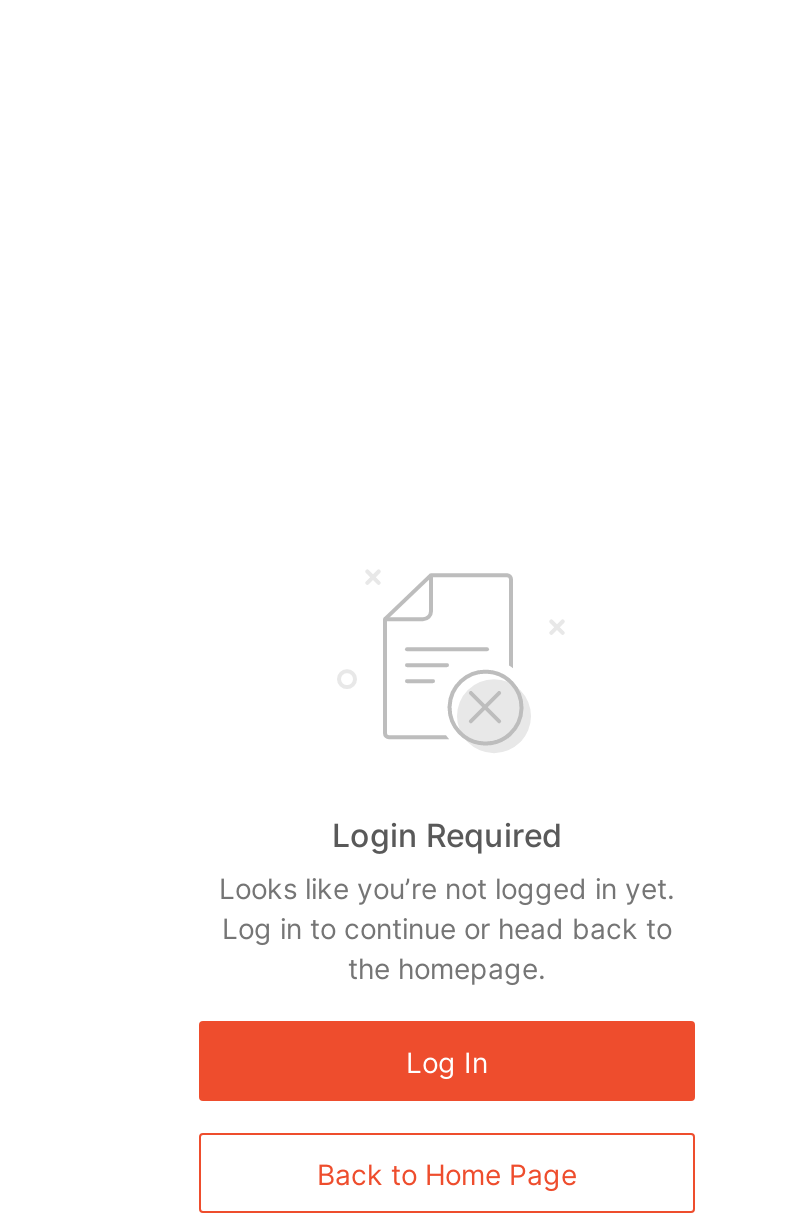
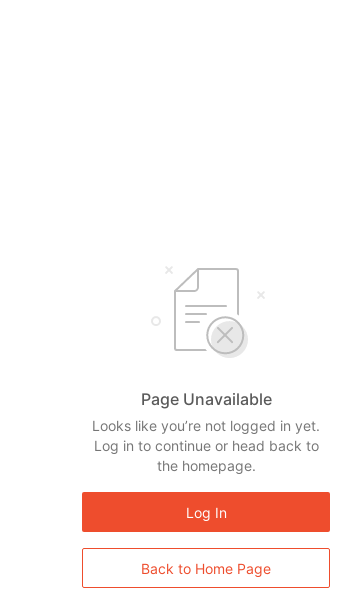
[332,815,562,855] Login Required -> [140,389,271,409] Page Unavailable

